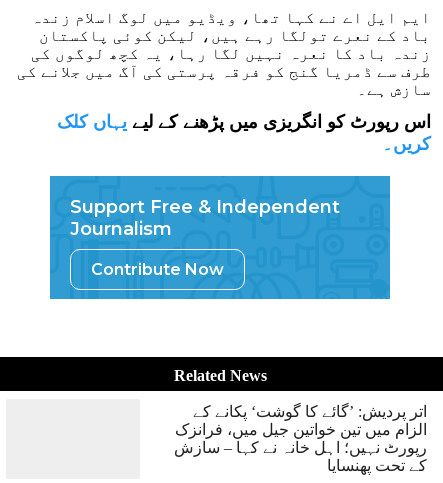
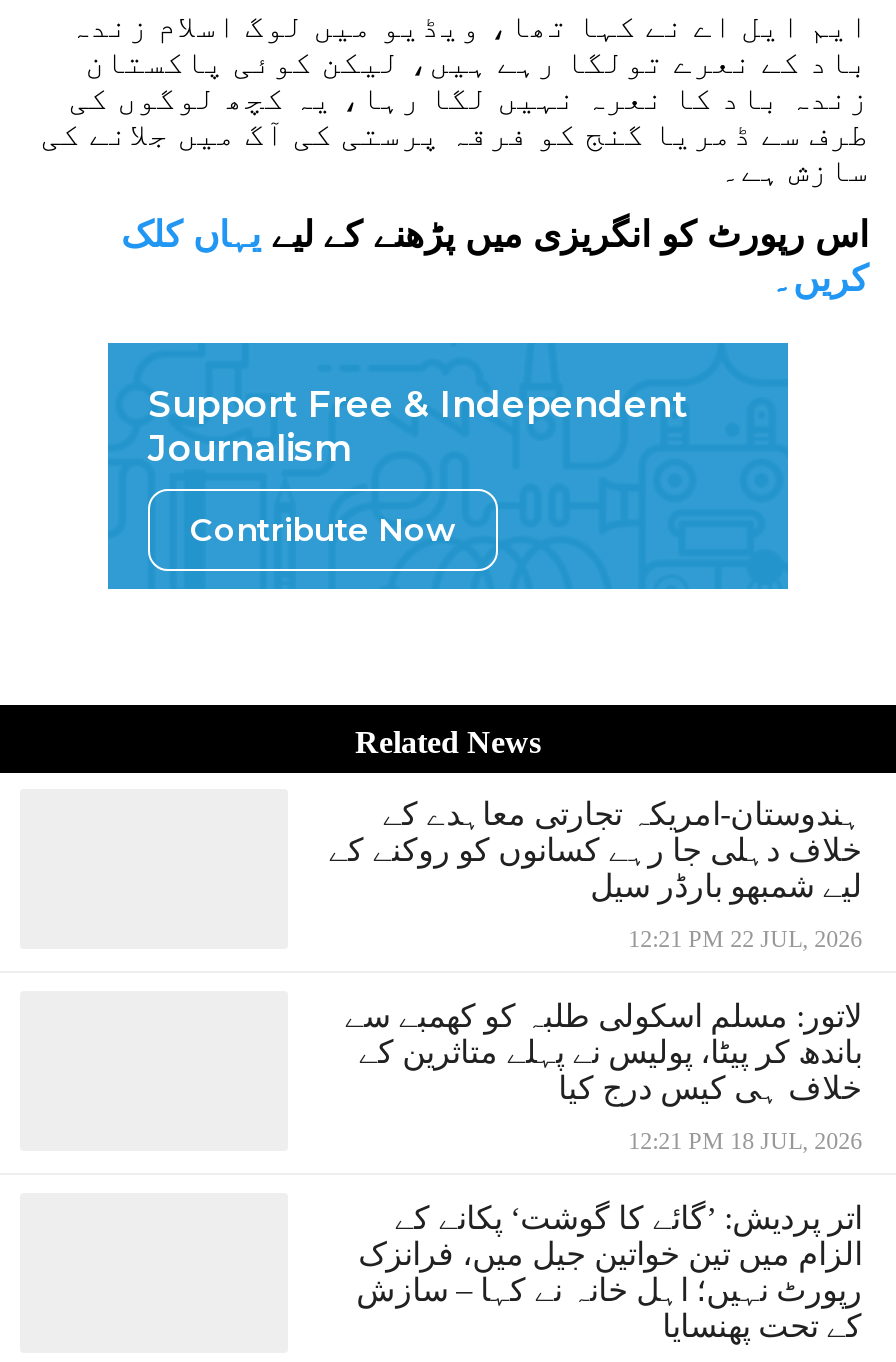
none -> [328,798,862,1156] ہندوستان-امریکہ تجارتی معاہدے کے | خلاف دہلی جا رہے کسانوں کو روکنے کے | لیے شمبھو بارڈر سیل | 12:21 PM 22 JUL, 2026 | لاتور: مسلم اسکولی طلبہ کو کھمبے سے | باندھ کر پیٹا، پولیس نے پہلے متاثرین کے | خلاف ہی کیس درج کیا | 12:21 PM 18 JUL, 2026

